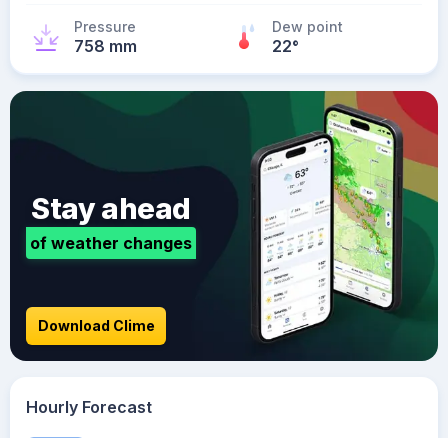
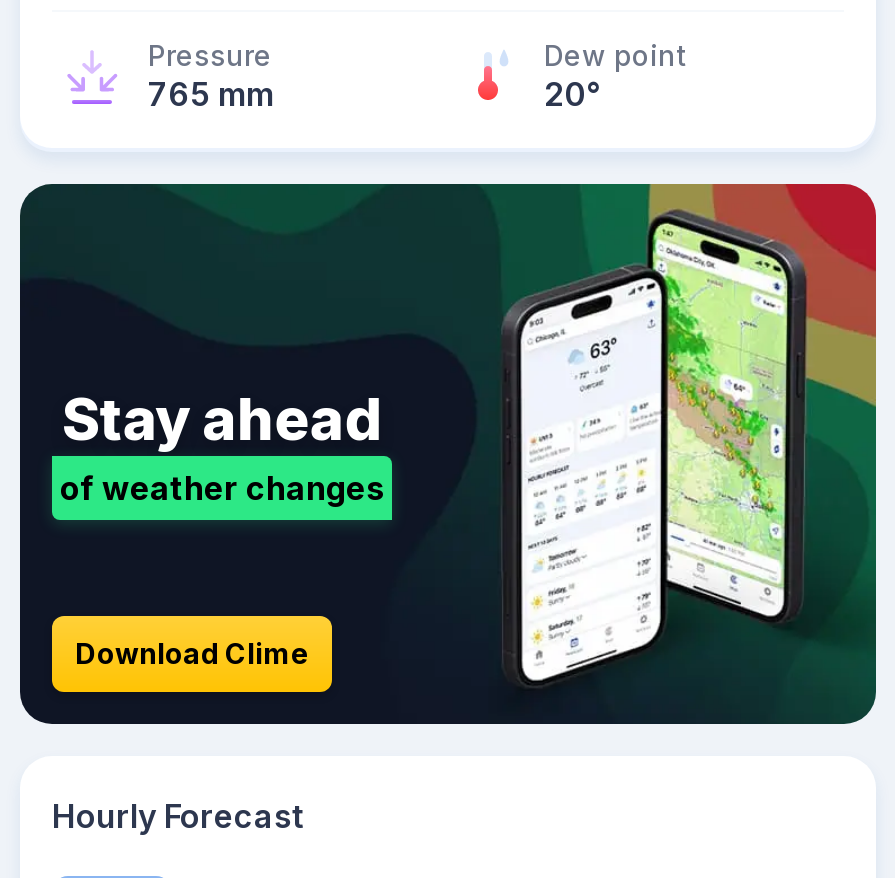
[74,36,137,56] 758 mm -> [148,74,274,114] 765 mm
[272,36,299,56] 22° -> [544,74,600,114] 20°

